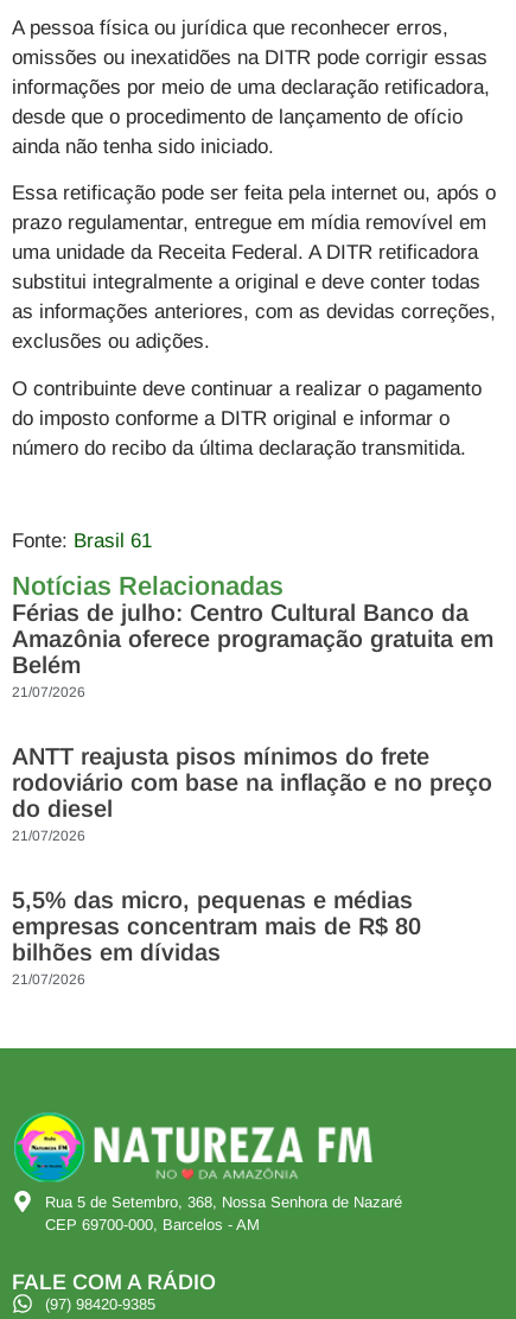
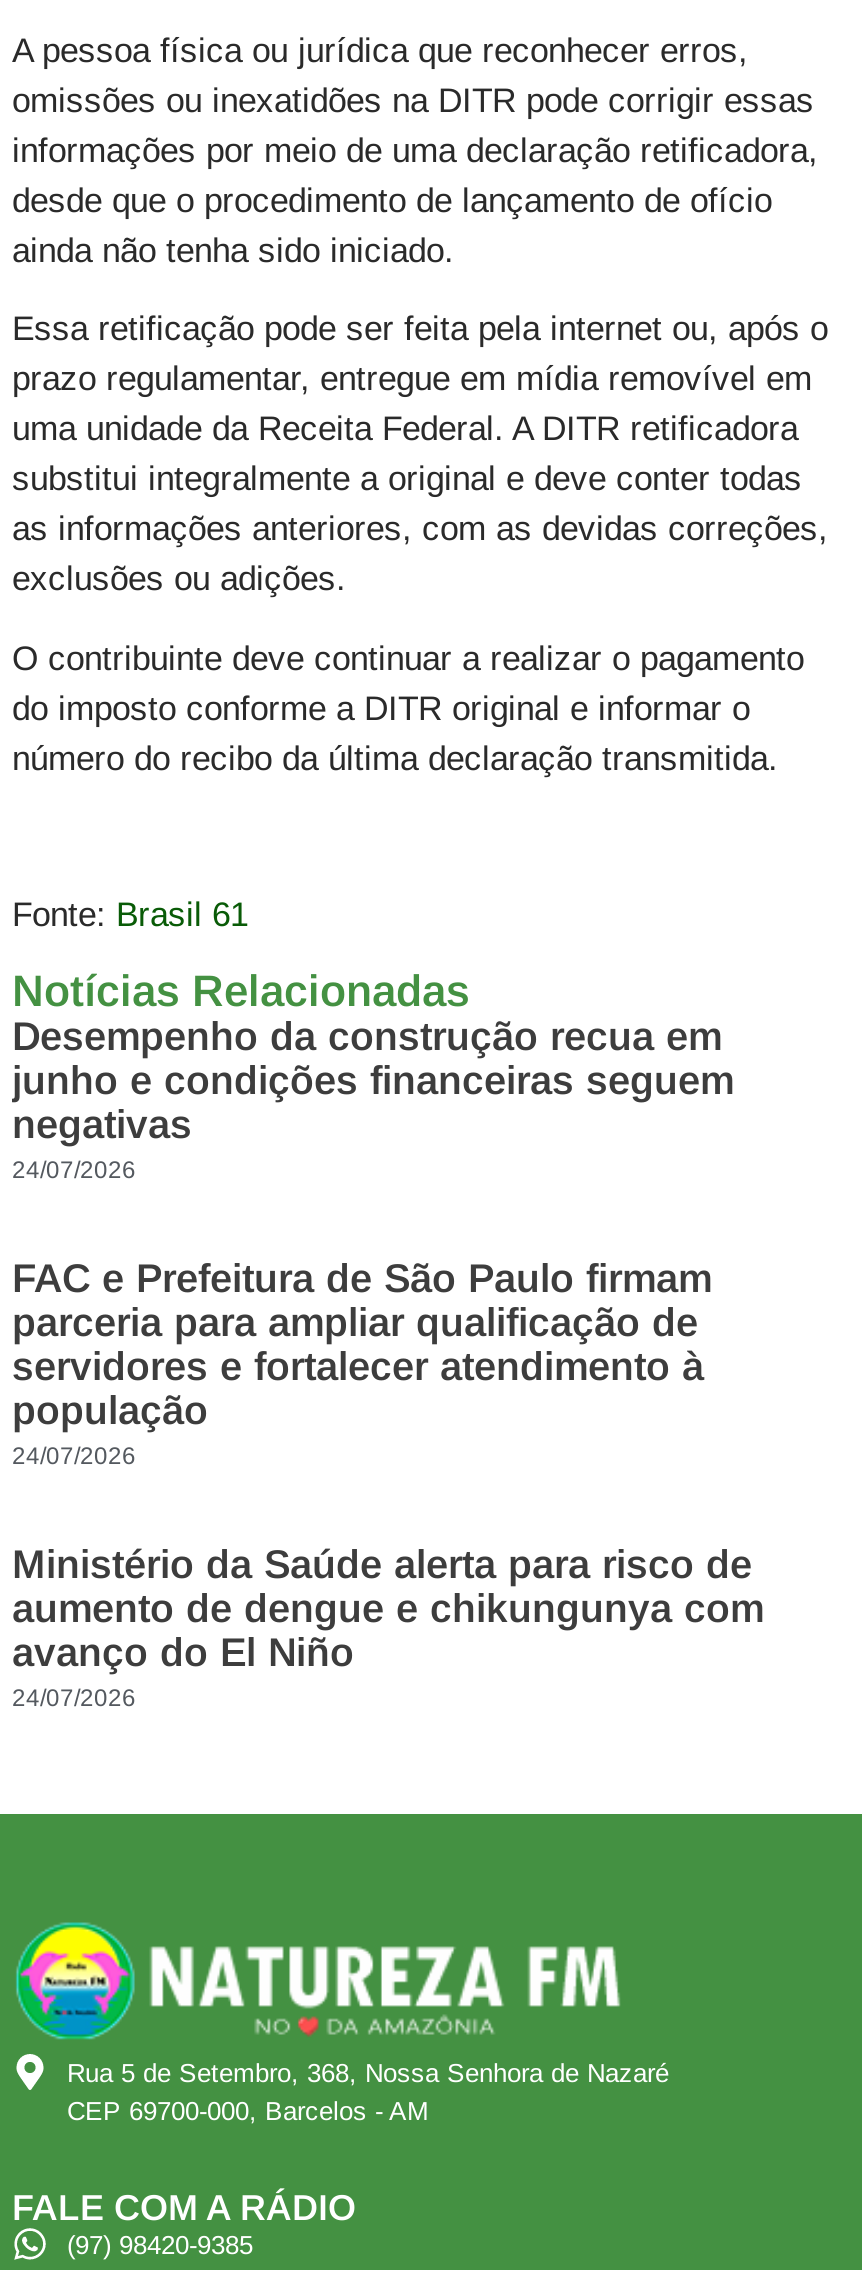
[12,599,493,700] Férias de julho: Centro Cultural Banco da | Amazônia oferece programação gratuita em | Belém | 21/07/2026 -> [12,1014,734,1184] Desempenho da construção recua em | junho e condições financeiras seguem | negativas | 24/07/2026
[12,743,492,844] ANTT reajusta pisos mínimos do frete | rodoviário com base na inflação e no preço | do diesel | 21/07/2026 -> [12,1256,712,1470] FAC e Prefeitura de São Paulo firmam | parceria para ampliar qualificação de | servidores e fortalecer atendimento à | população | 24/07/2026
[12,887,421,988] 5,5% das micro, pequenas e médias | empresas concentram mais de R$ 80 | bilhões em dívidas | 21/07/2026 -> [12,1542,764,1712] Ministério da Saúde alerta para risco de | aumento de dengue e chikungunya com | avanço do El Niño | 24/07/2026

